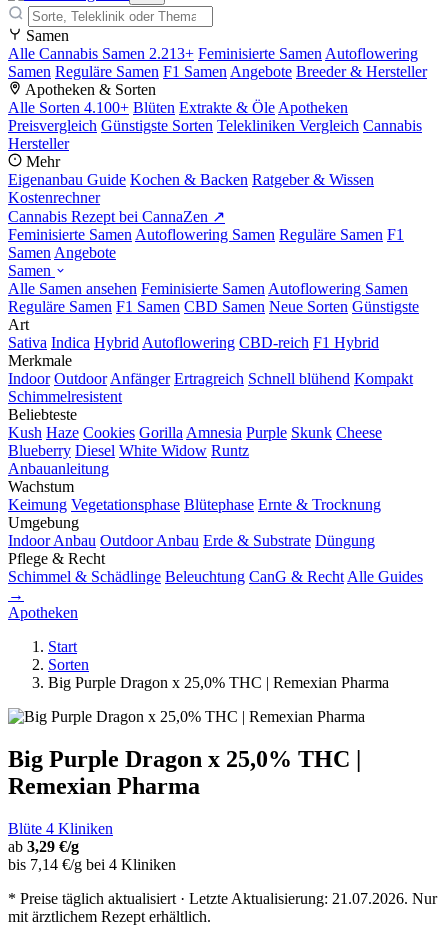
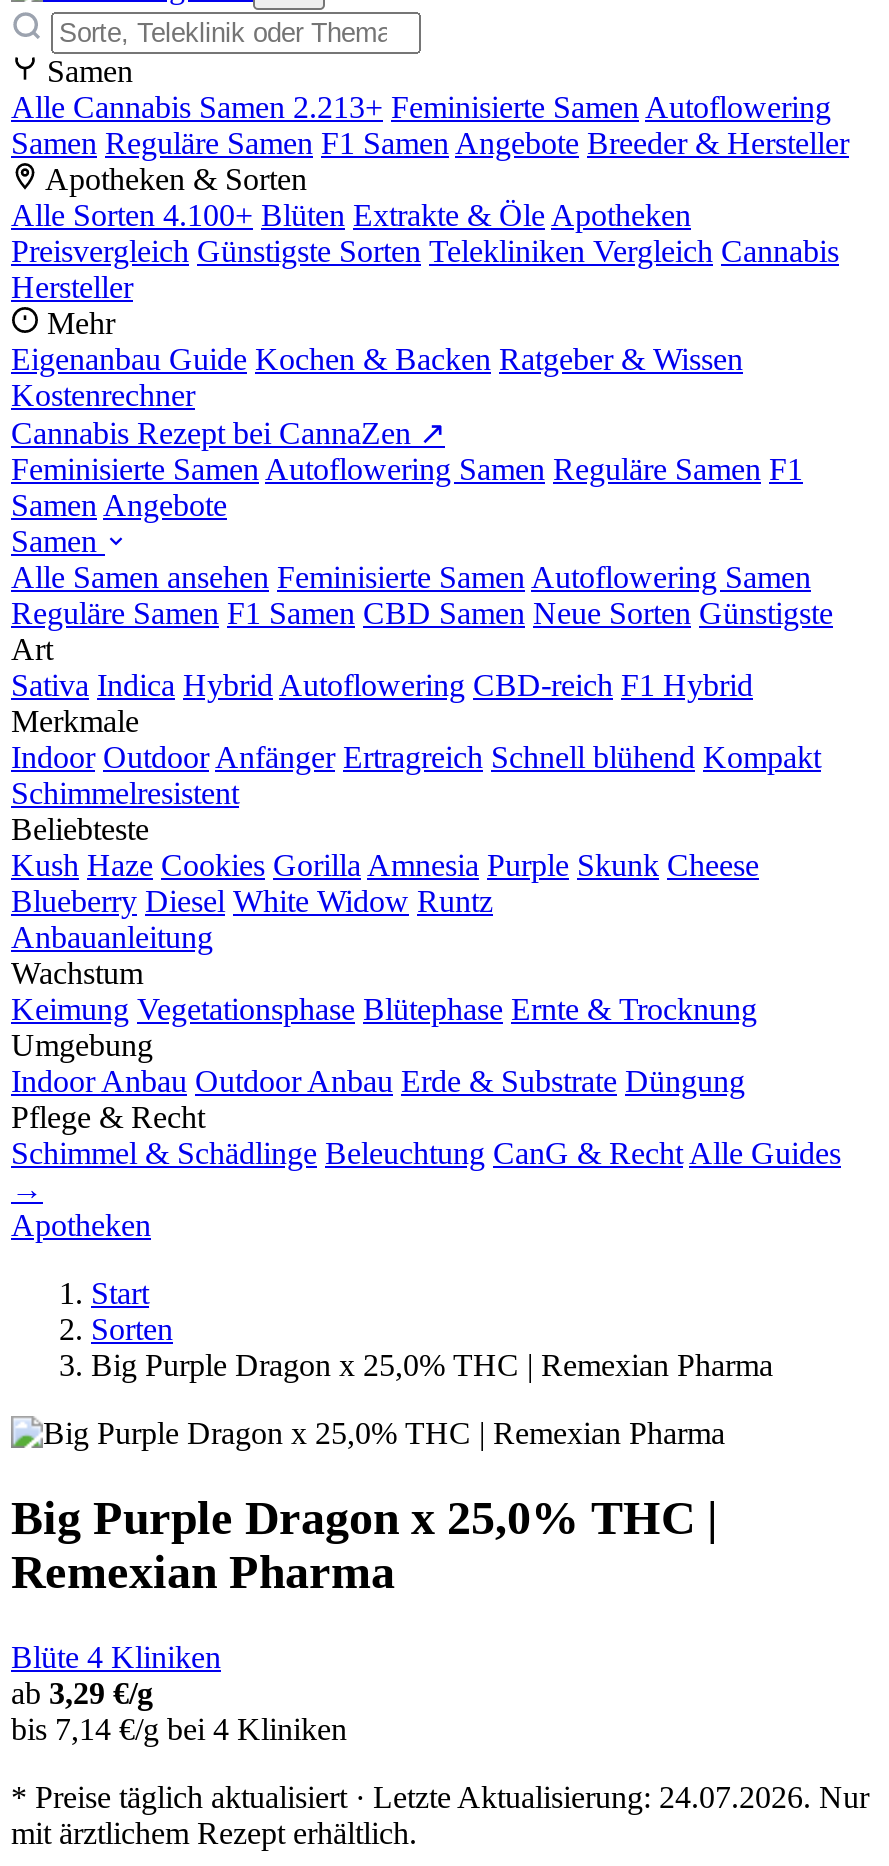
[8,890,437,907] * Preise täglich aktualisiert · Letzte Aktualisierung: 21.07.2026. Nur -> [11,1780,869,1814] * Preise täglich aktualisiert · Letzte Aktualisierung: 24.07.2026. Nur

